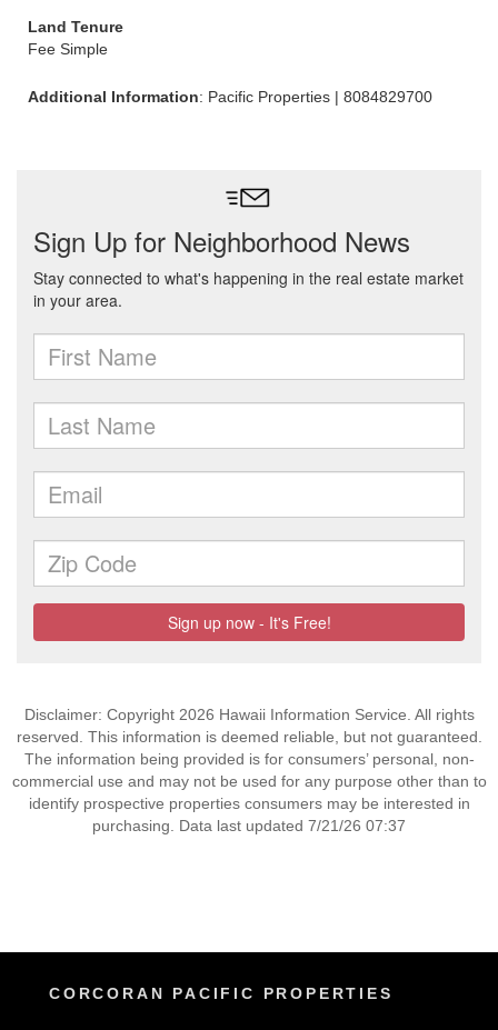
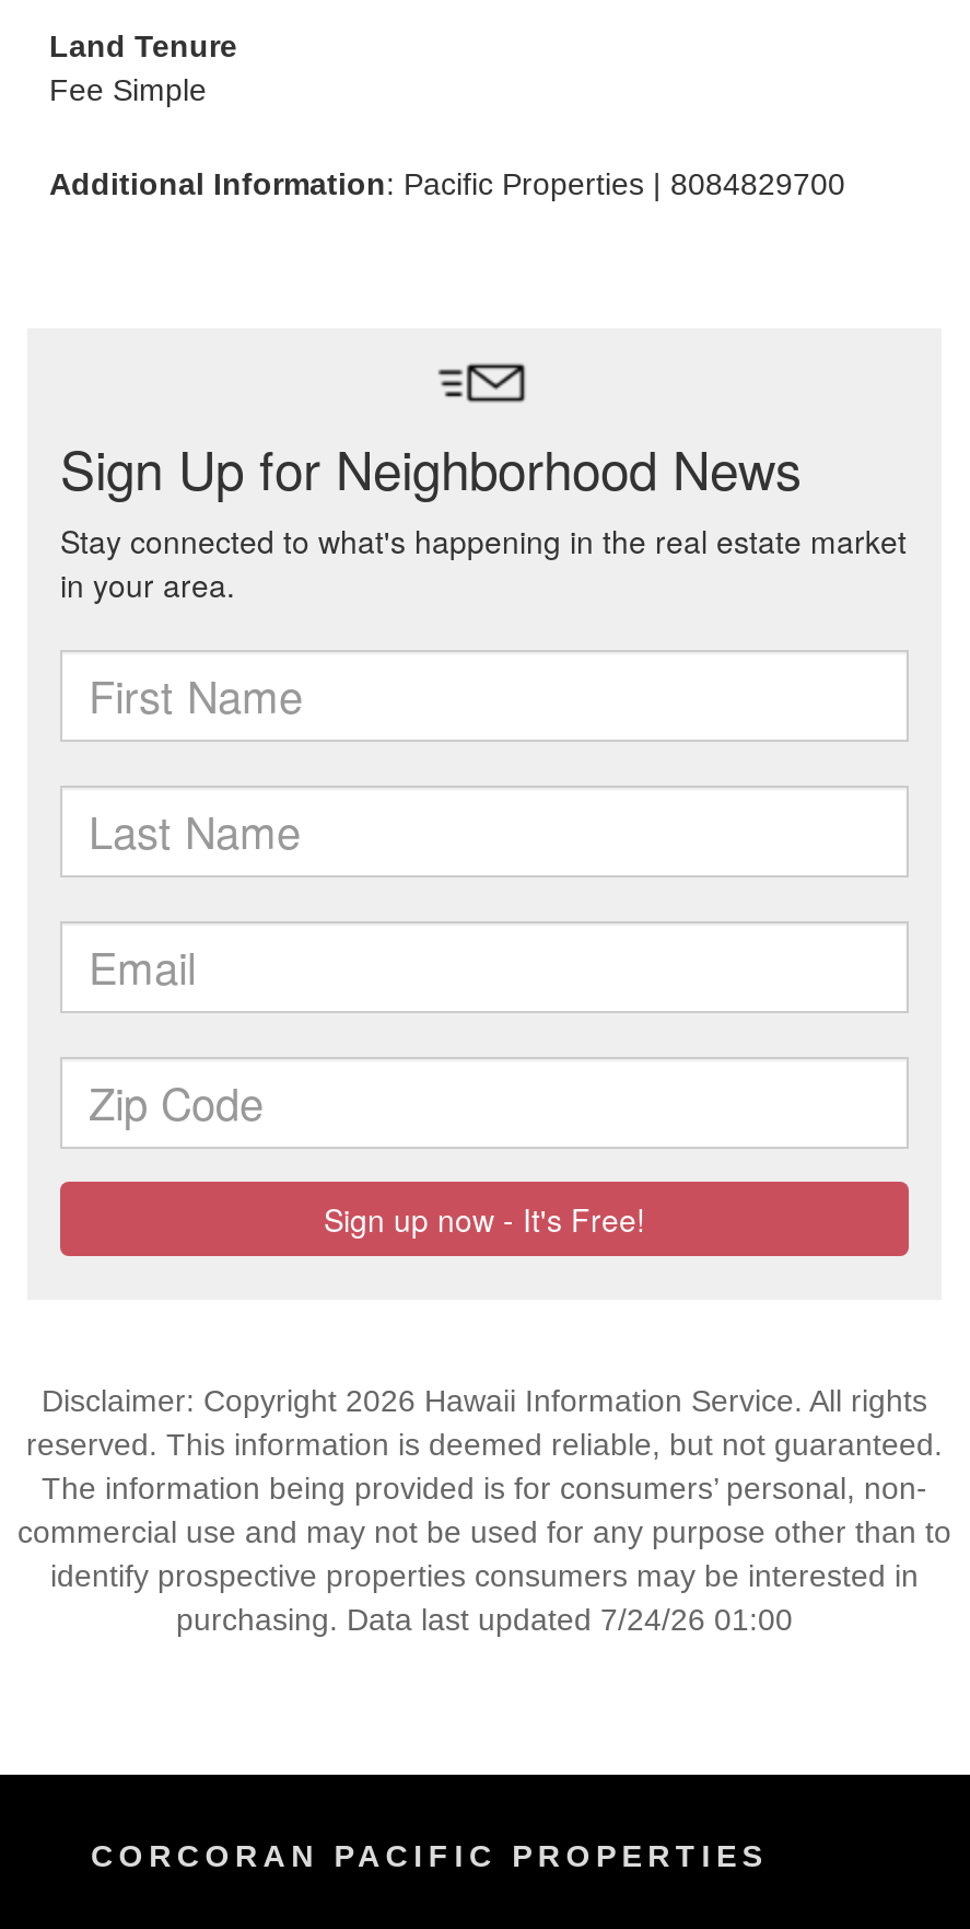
[92,817,406,834] purchasing. Data last updated 7/21/26 07:37 -> [176,1602,793,1637] purchasing. Data last updated 7/24/26 01:00

